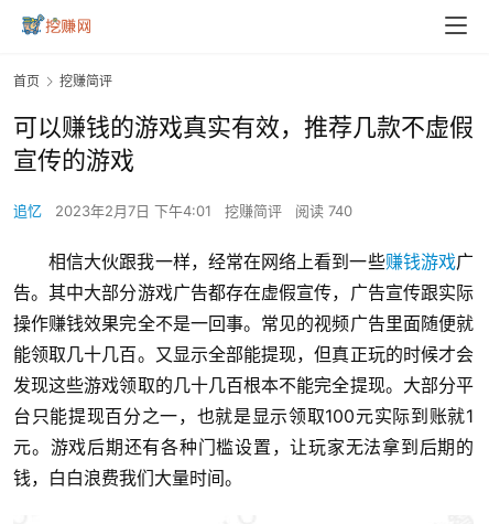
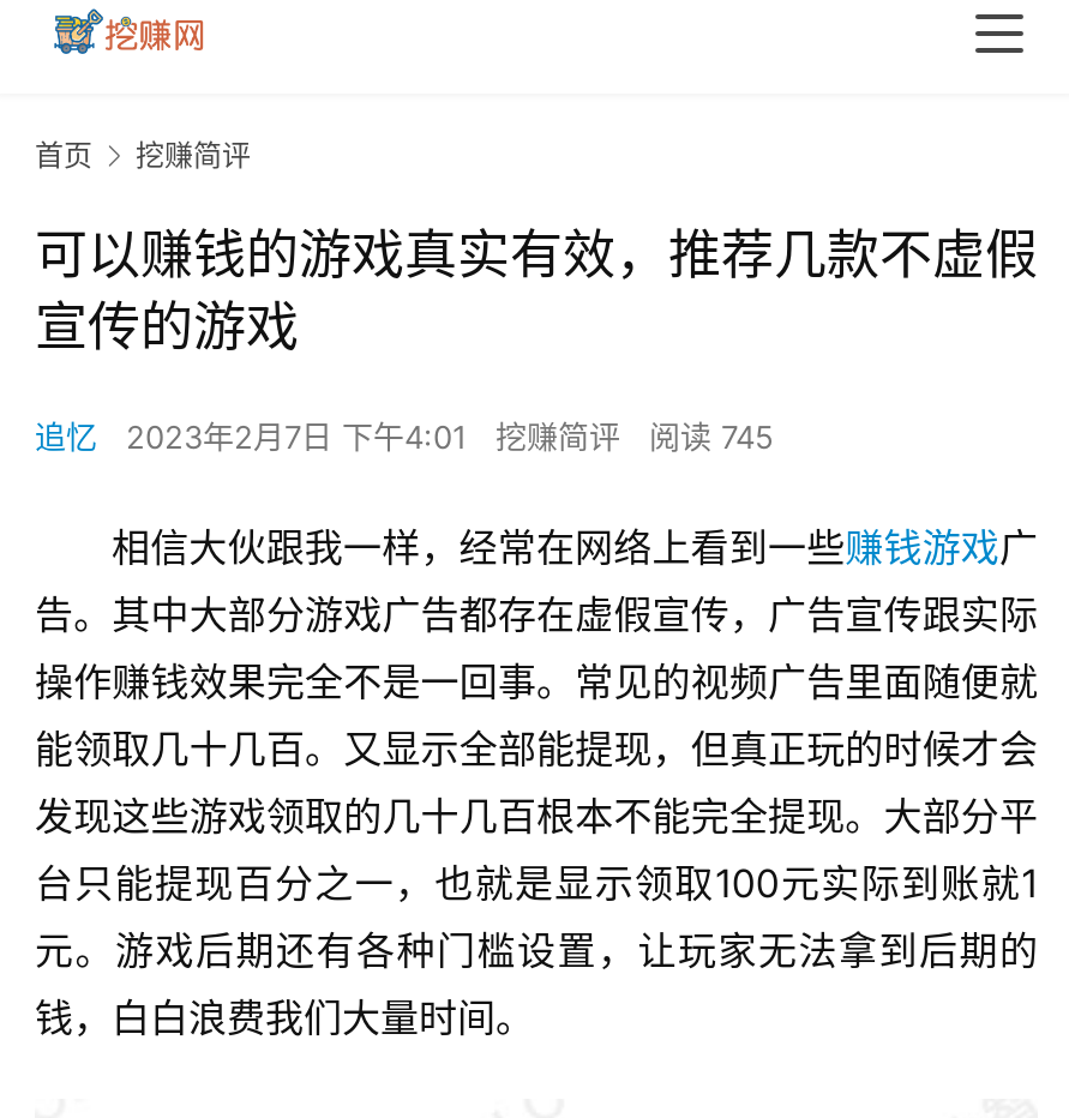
[13,202,352,220] 追忆 2023年2月7日 下午4:01 挖赚简评 阅读 740 -> [35,418,774,456] 追忆 2023年2月7日 下午4:01 挖赚简评 阅读 745

